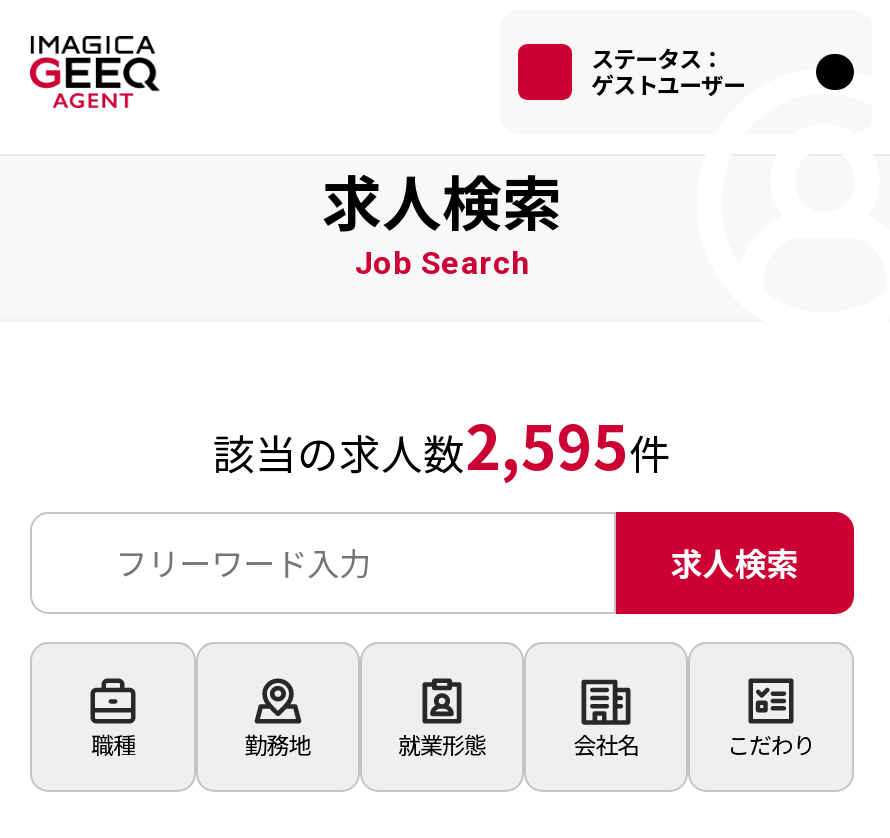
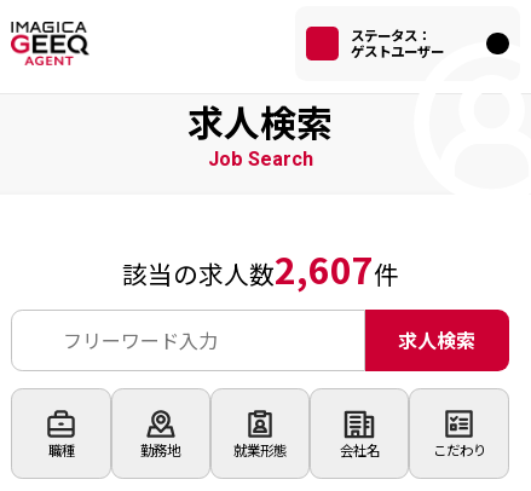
[213,400,671,488] 該当の求人数2,595件 -> [122,242,399,295] 該当の求人数2,607件

